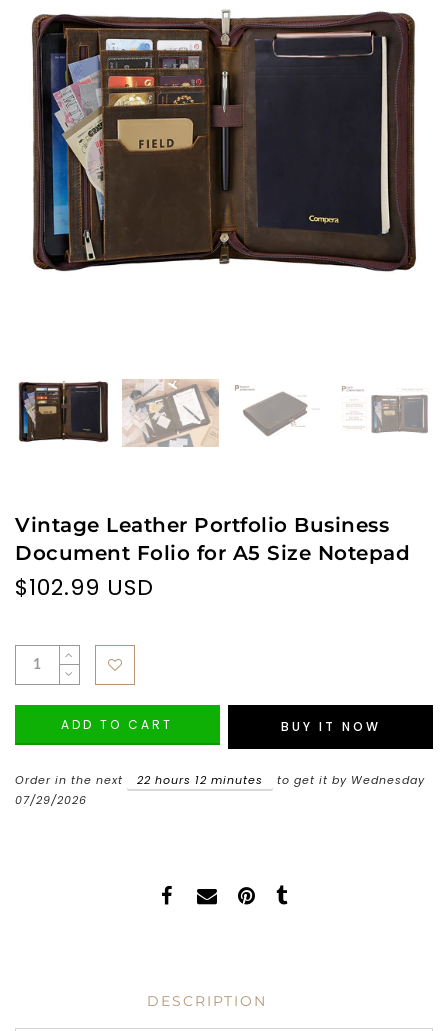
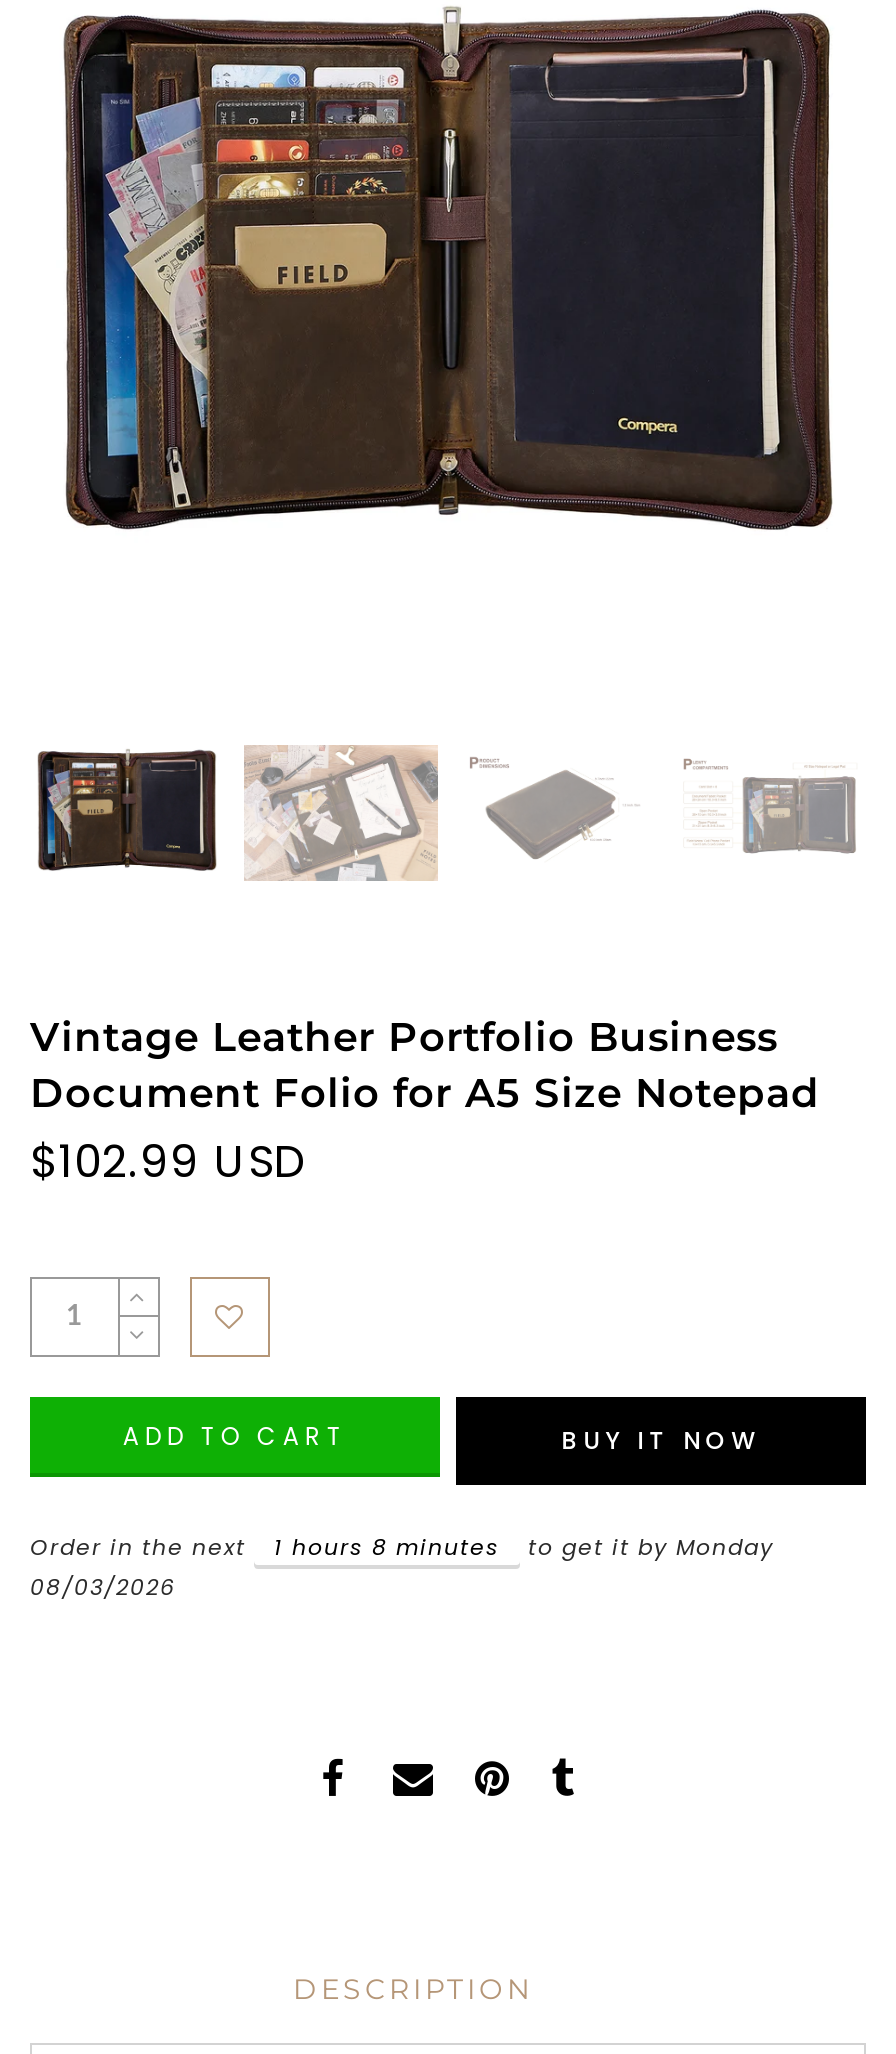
[137,772,263,788] 22 hours 12 minutes -> [274,1531,500,1563] 1 hours 8 minutes
[273,772,425,788] to get it by Wednesday -> [520,1531,774,1563] to get it by Monday
[15,792,87,808] 07/29/2026 -> [30,1571,176,1603] 08/03/2026

